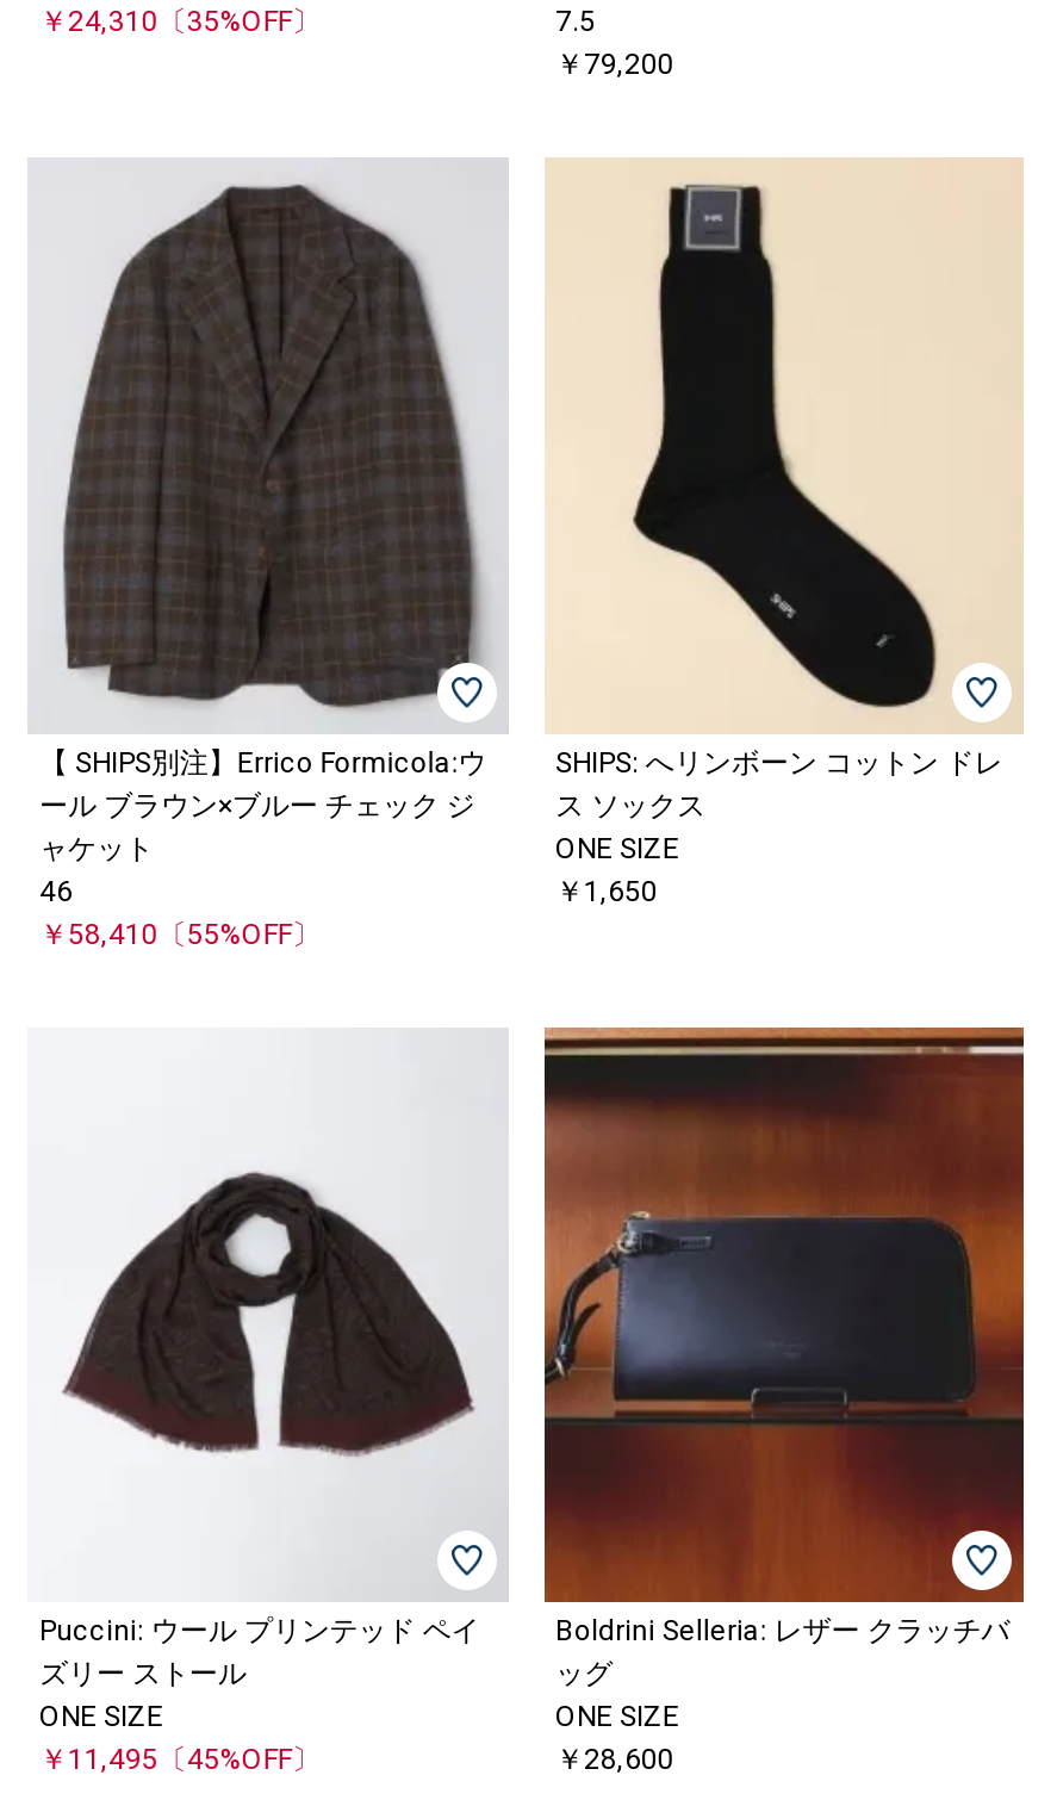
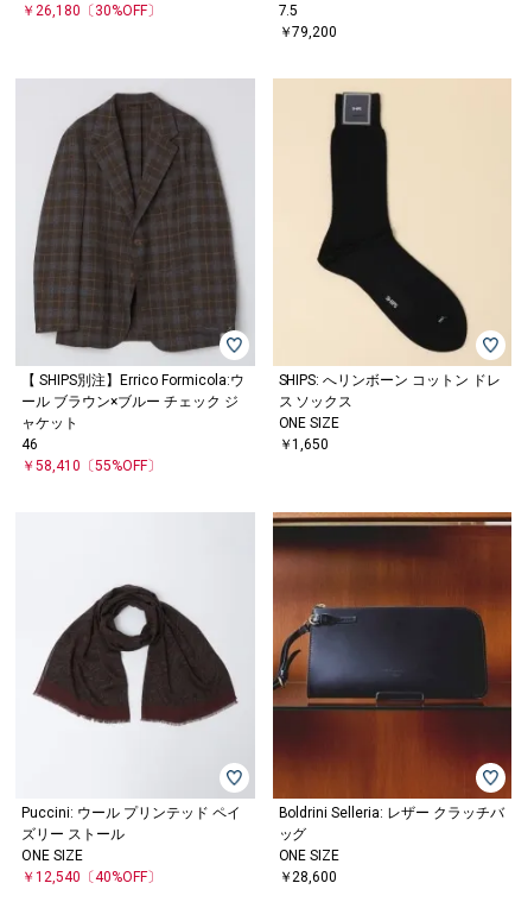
[39,5,320,39] ￥24,310〔35%OFF〕 -> [21,3,161,19] ￥26,180〔30%OFF〕
[39,1743,320,1776] ￥11,495〔45%OFF〕 -> [21,869,161,885] ￥12,540〔40%OFF〕

